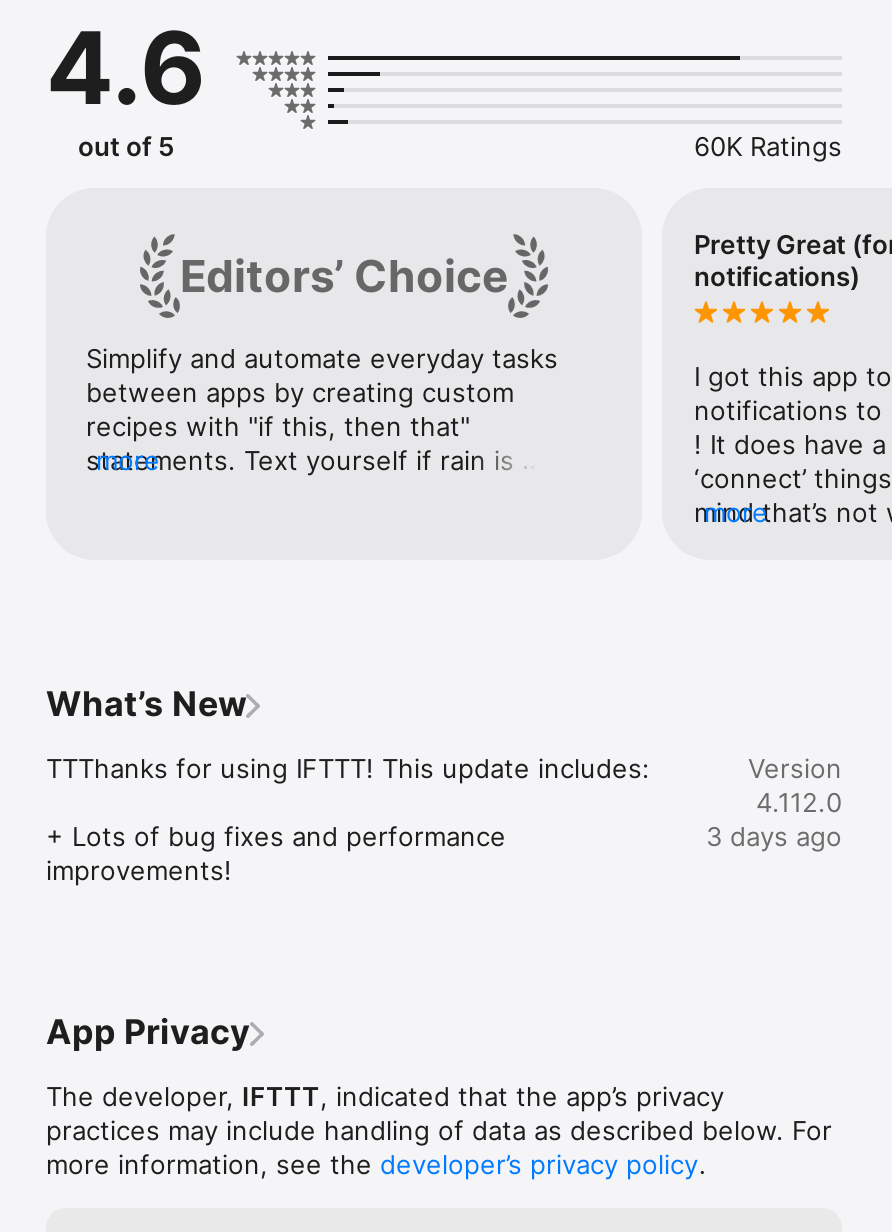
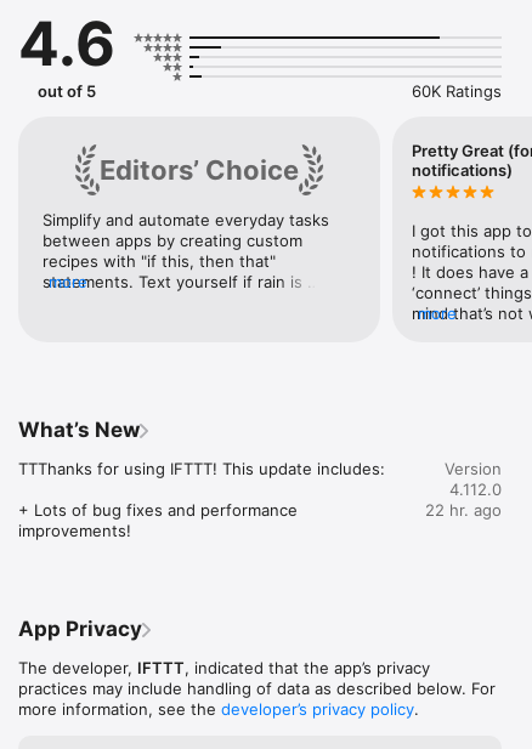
[706,820,842,852] 3 days ago -> [425,500,502,520] 22 hr. ago

